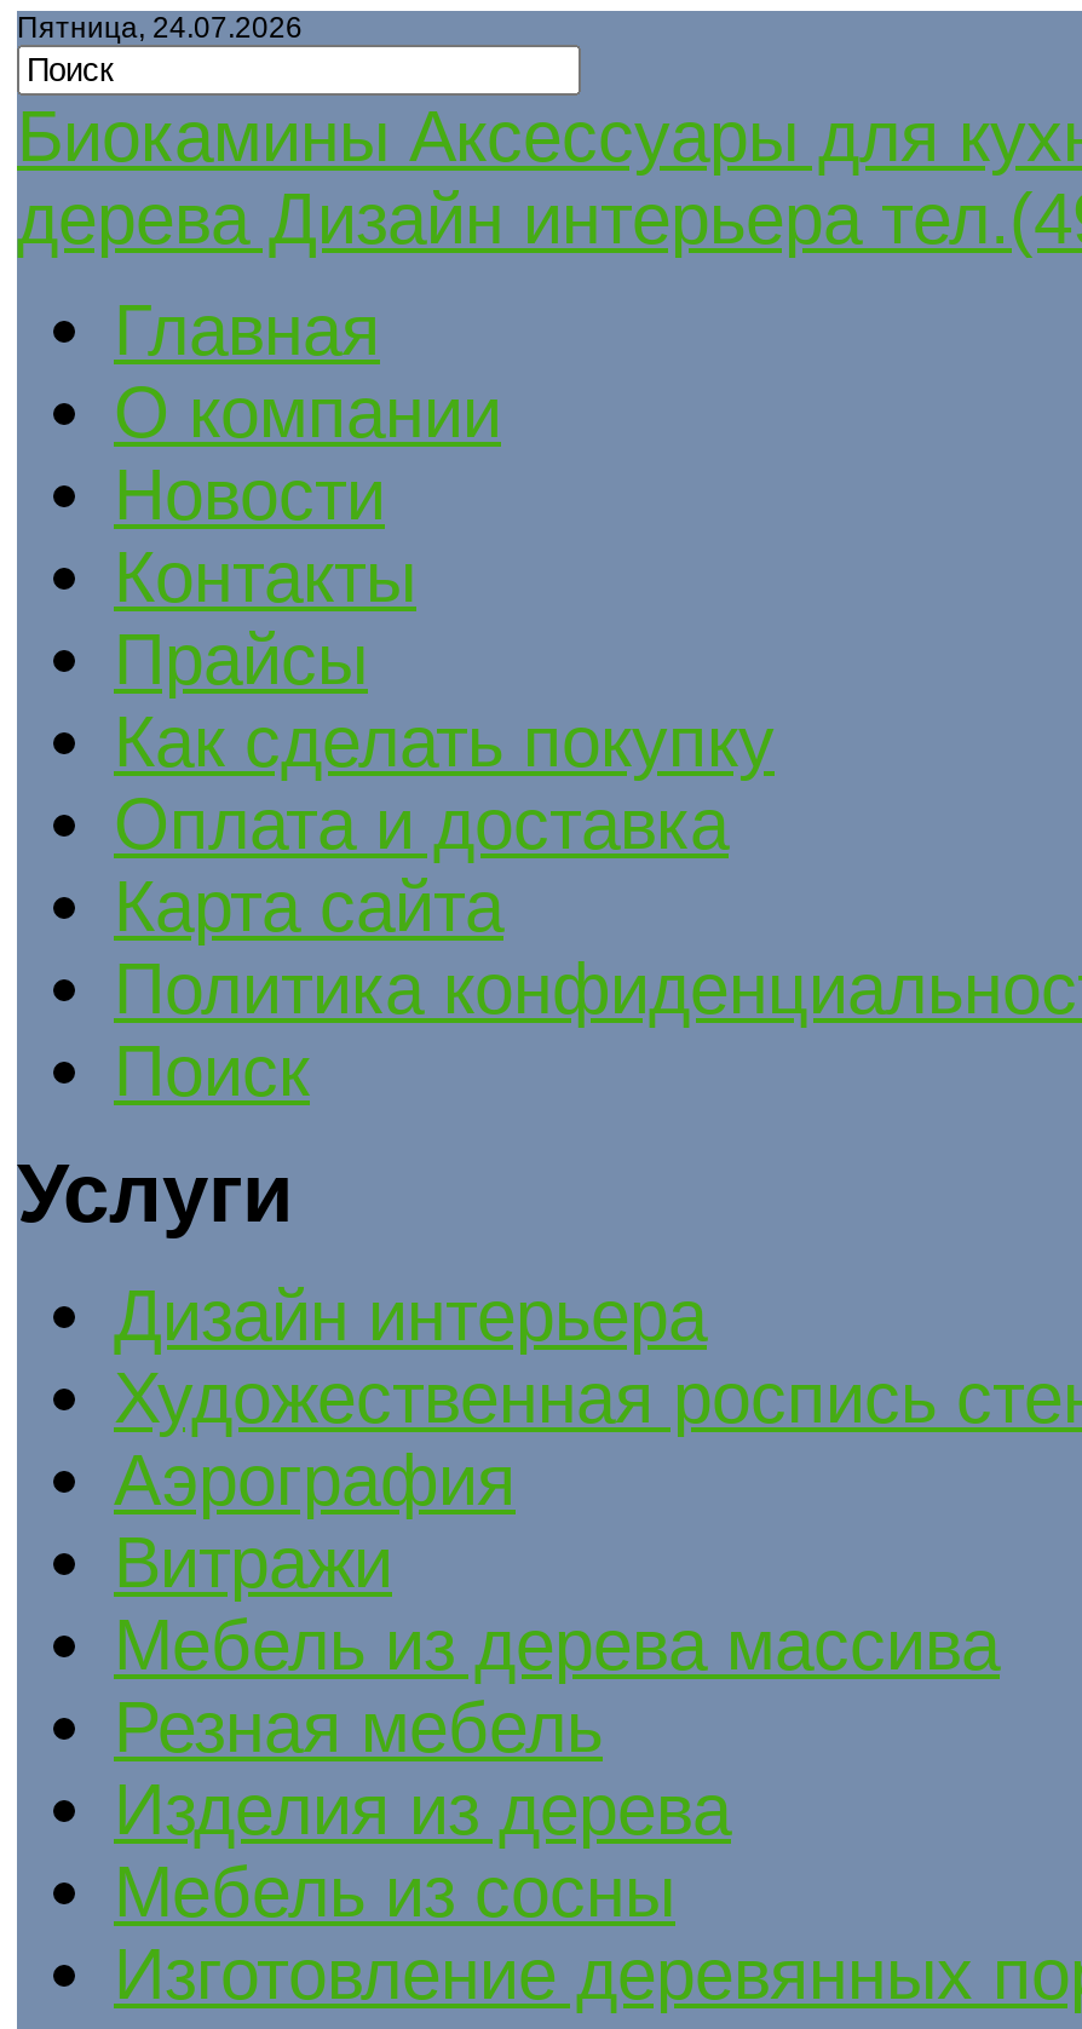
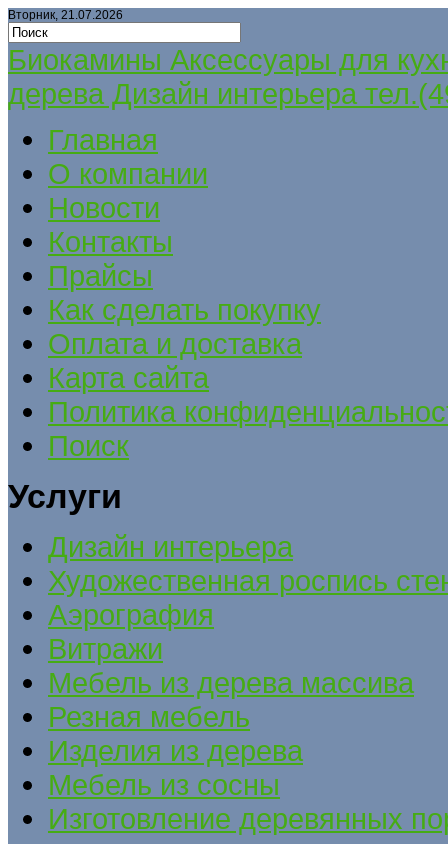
[17,11,303,45] Пятница, 24.07.2026 -> [8,8,123,22] Вторник, 21.07.2026

